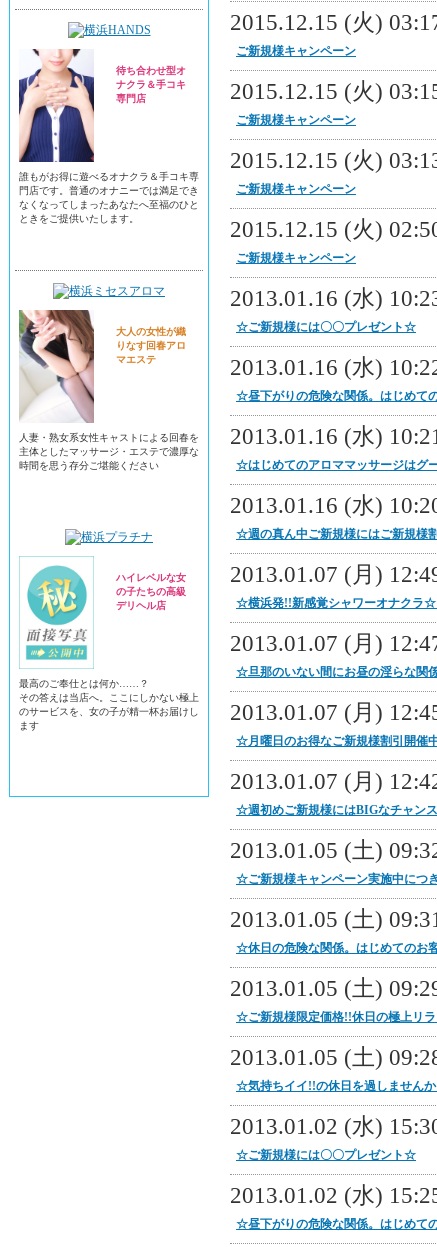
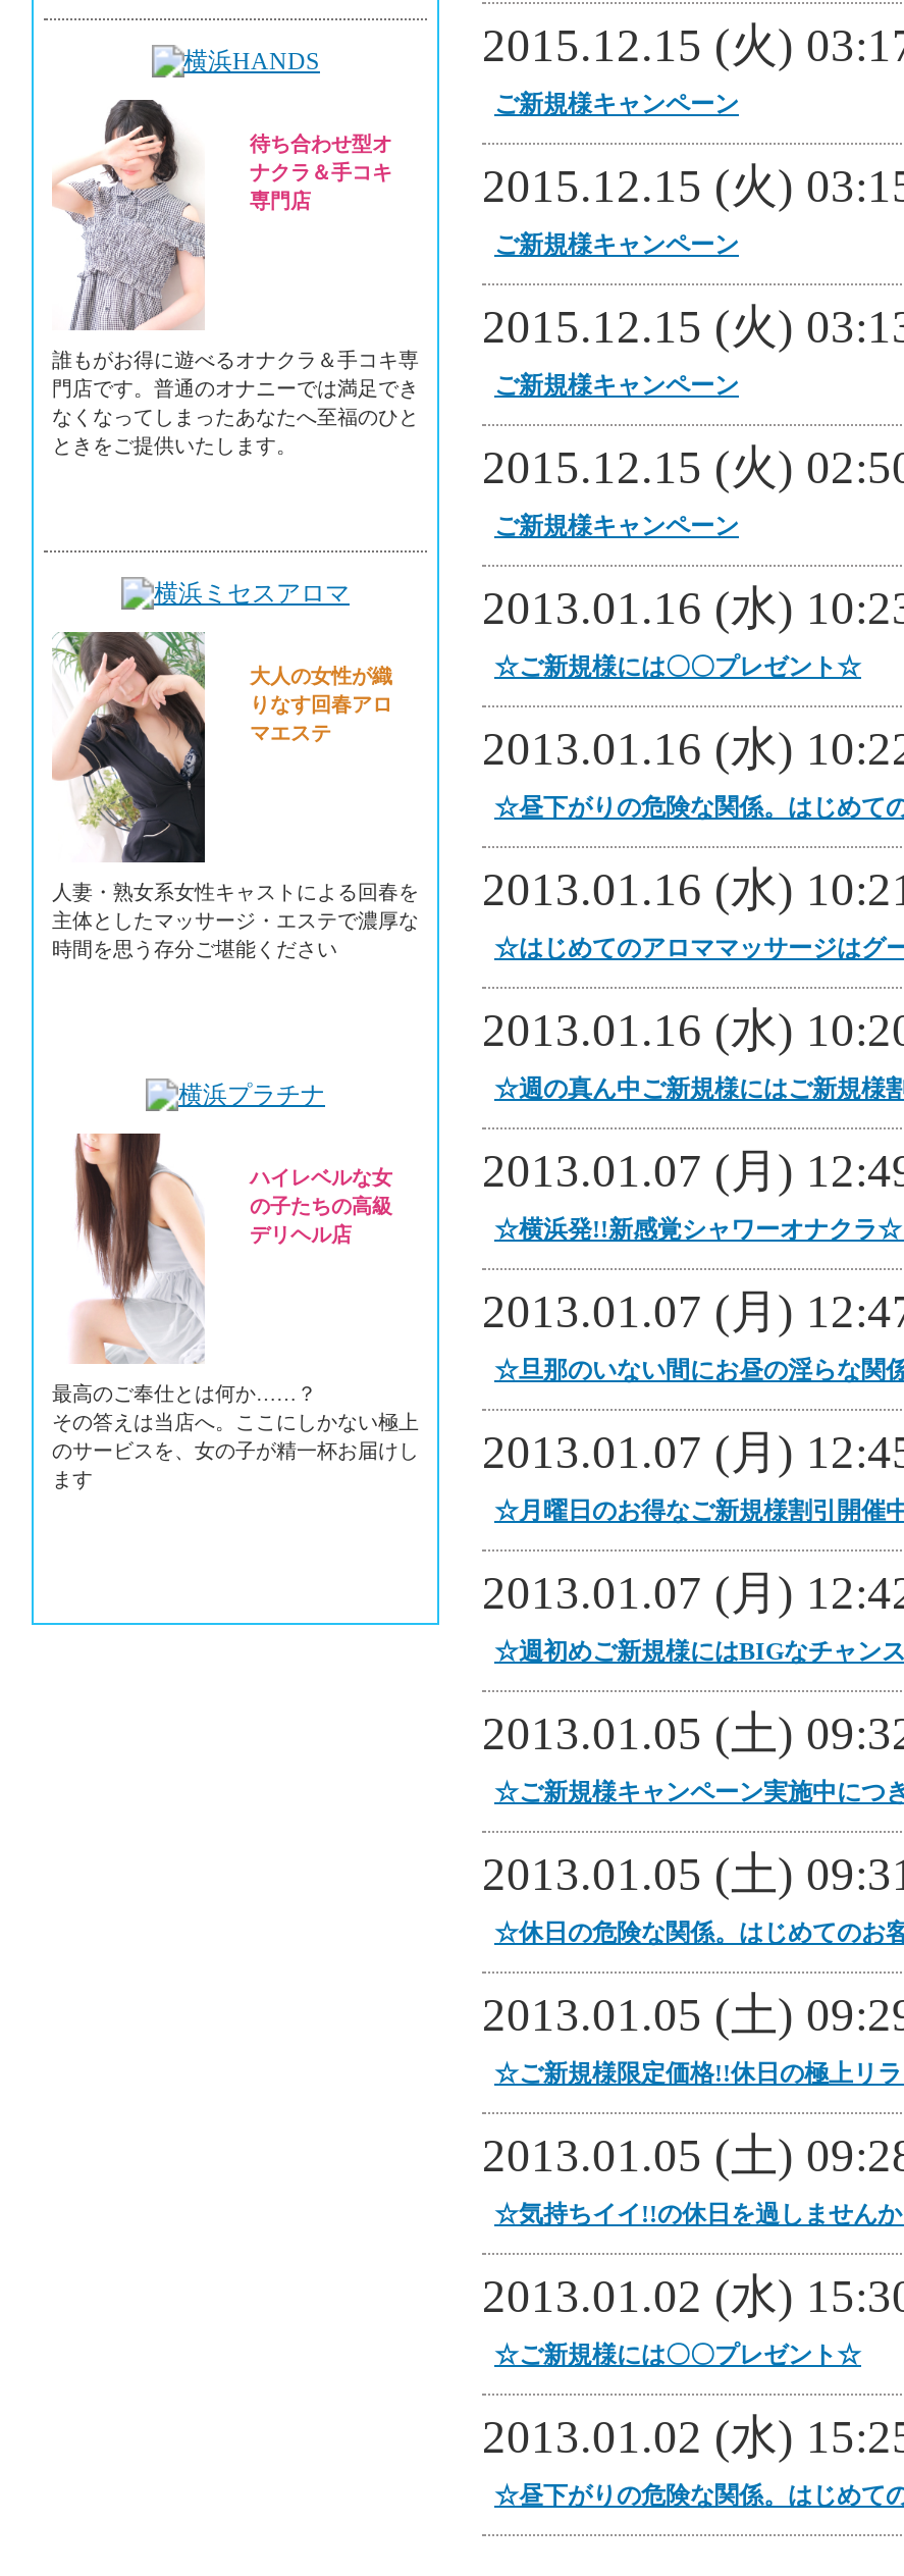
[18,48,95,163] [image] -> [52,98,205,332] [image]
[18,309,95,423] [image] -> [52,630,207,864] [image]
[19,556,94,669] [image] -> [66,1132,205,1364] [image]

